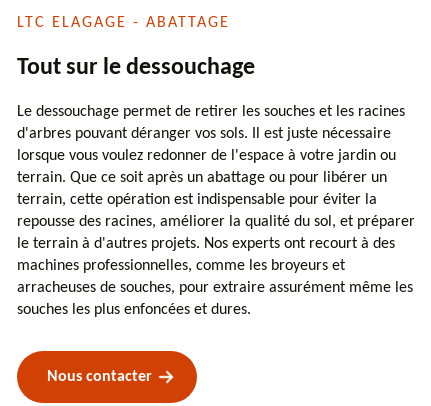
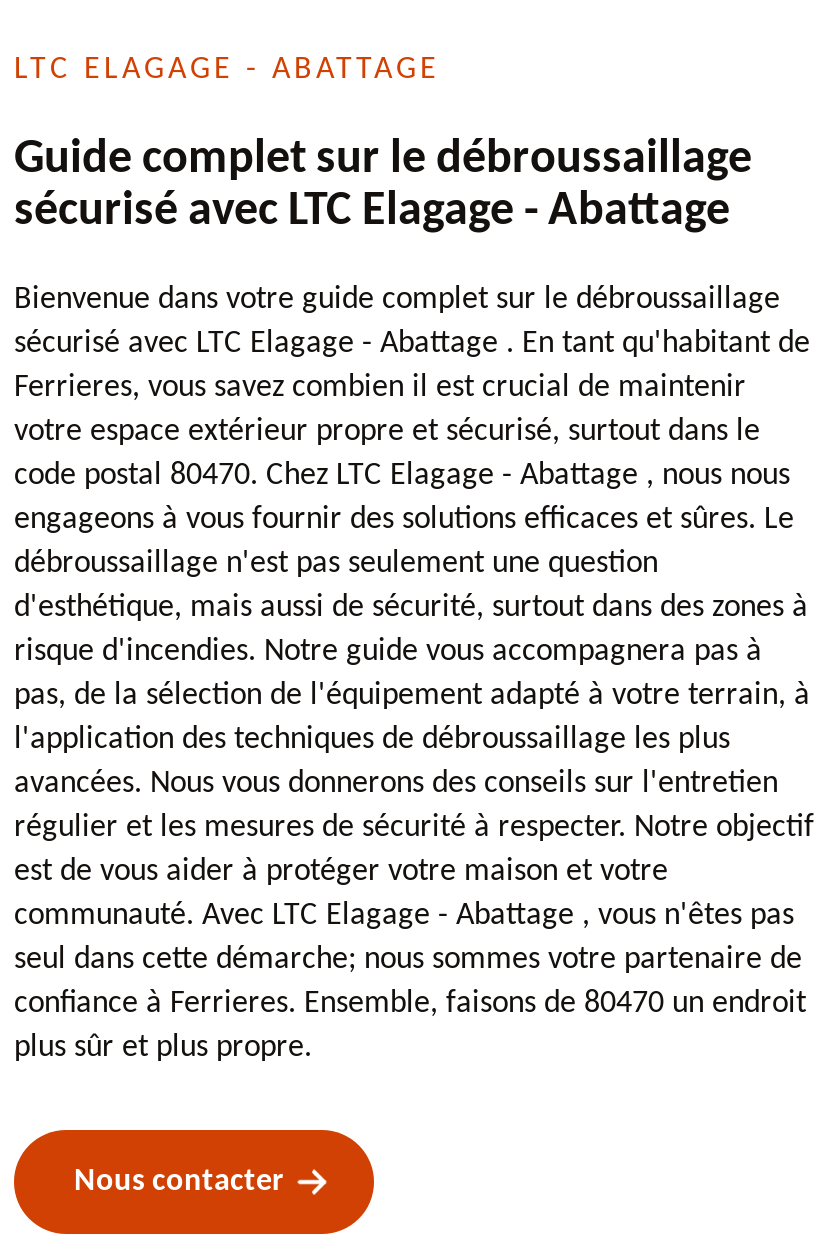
[17,56,255,80] Tout sur le dessouchage -> [14,136,752,236] Guide complet sur le débroussaillage | sécurisé avec LTC Elagage - Abattage
[17,104,415,318] Le dessouchage permet de retirer les souches et les racines | d'arbres pouvant déranger vos sols. Il est juste nécessaire | lorsque vous voulez redonner de l'espace à votre jardin ou | terrain. Que ce soit après un abattage ou pour libérer un | terrain, cette opération est indispensable pour éviter la | repousse des racines, améliorer la qualité du sol, et préparer | le terrain à d'autres projets. Nos experts ont recourt à des | machines professionnelles, comme les broyeurs et | arracheuses de souches, pour extraire assurément même les | souches les plus enfoncées et dures. -> [14,284,814,1064] Bienvenue dans votre guide complet sur le débroussaillage | sécurisé avec LTC Elagage - Abattage . En tant qu'habitant de | Ferrieres, vous savez combien il est crucial de maintenir | votre espace extérieur propre et sécurisé, surtout dans le | code postal 80470. Chez LTC Elagage - Abattage , nous nous | engageons à vous fournir des solutions efficaces et sûres. Le | débroussaillage n'est pas seulement une question | d'esthétique, mais aussi de sécurité, surtout dans des zones à | risque d'incendies. Notre guide vous accompagnera pas à | pas, de la sélection de l'équipement adapté à votre terrain, à | l'application des techniques de débroussaillage les plus | avancées. Nous vous donnerons des conseils sur l'entretien | régulier et les mesures de sécurité à respecter. Notre objectif | est de vous aider à protéger votre maison et votre | communauté. Avec LTC Elagage - Abattage , vous n'êtes pas | seul dans cette démarche; nous sommes votre partenaire de | confiance à Ferrieres. Ensemble, faisons de 80470 un endroit | plus sûr et plus propre.

